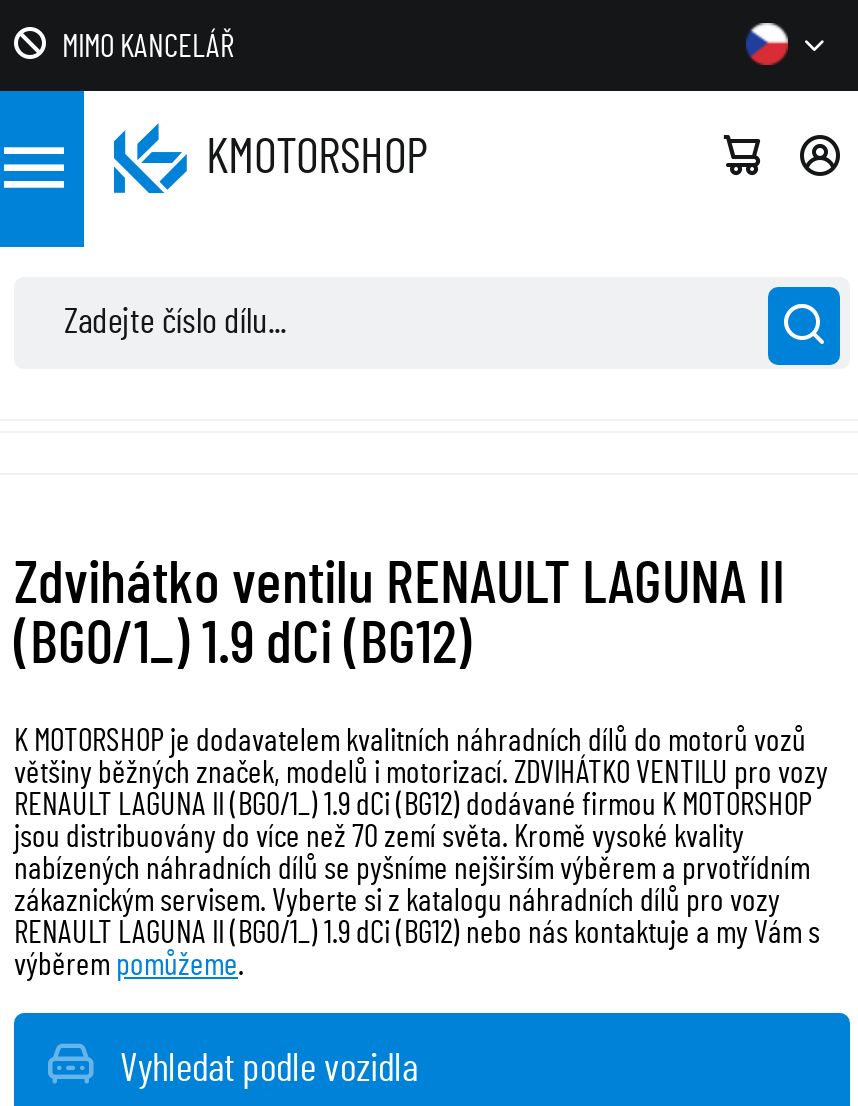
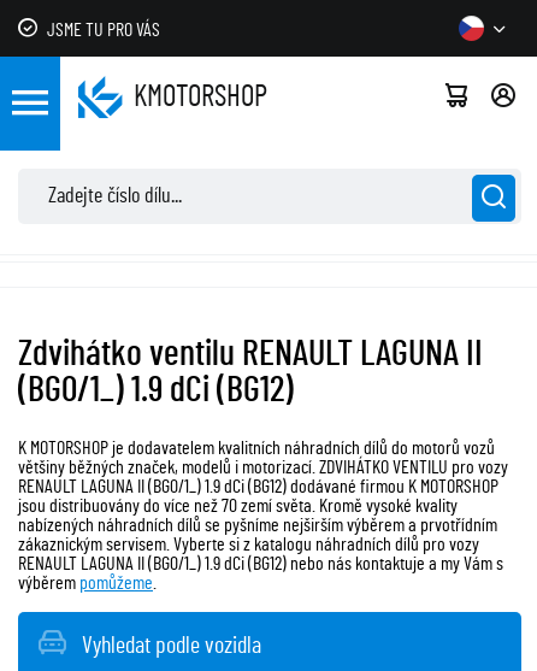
[62,30,234,62] MIMO KANCELÁŘ -> [47,20,160,39] JSME TU PRO VÁS

